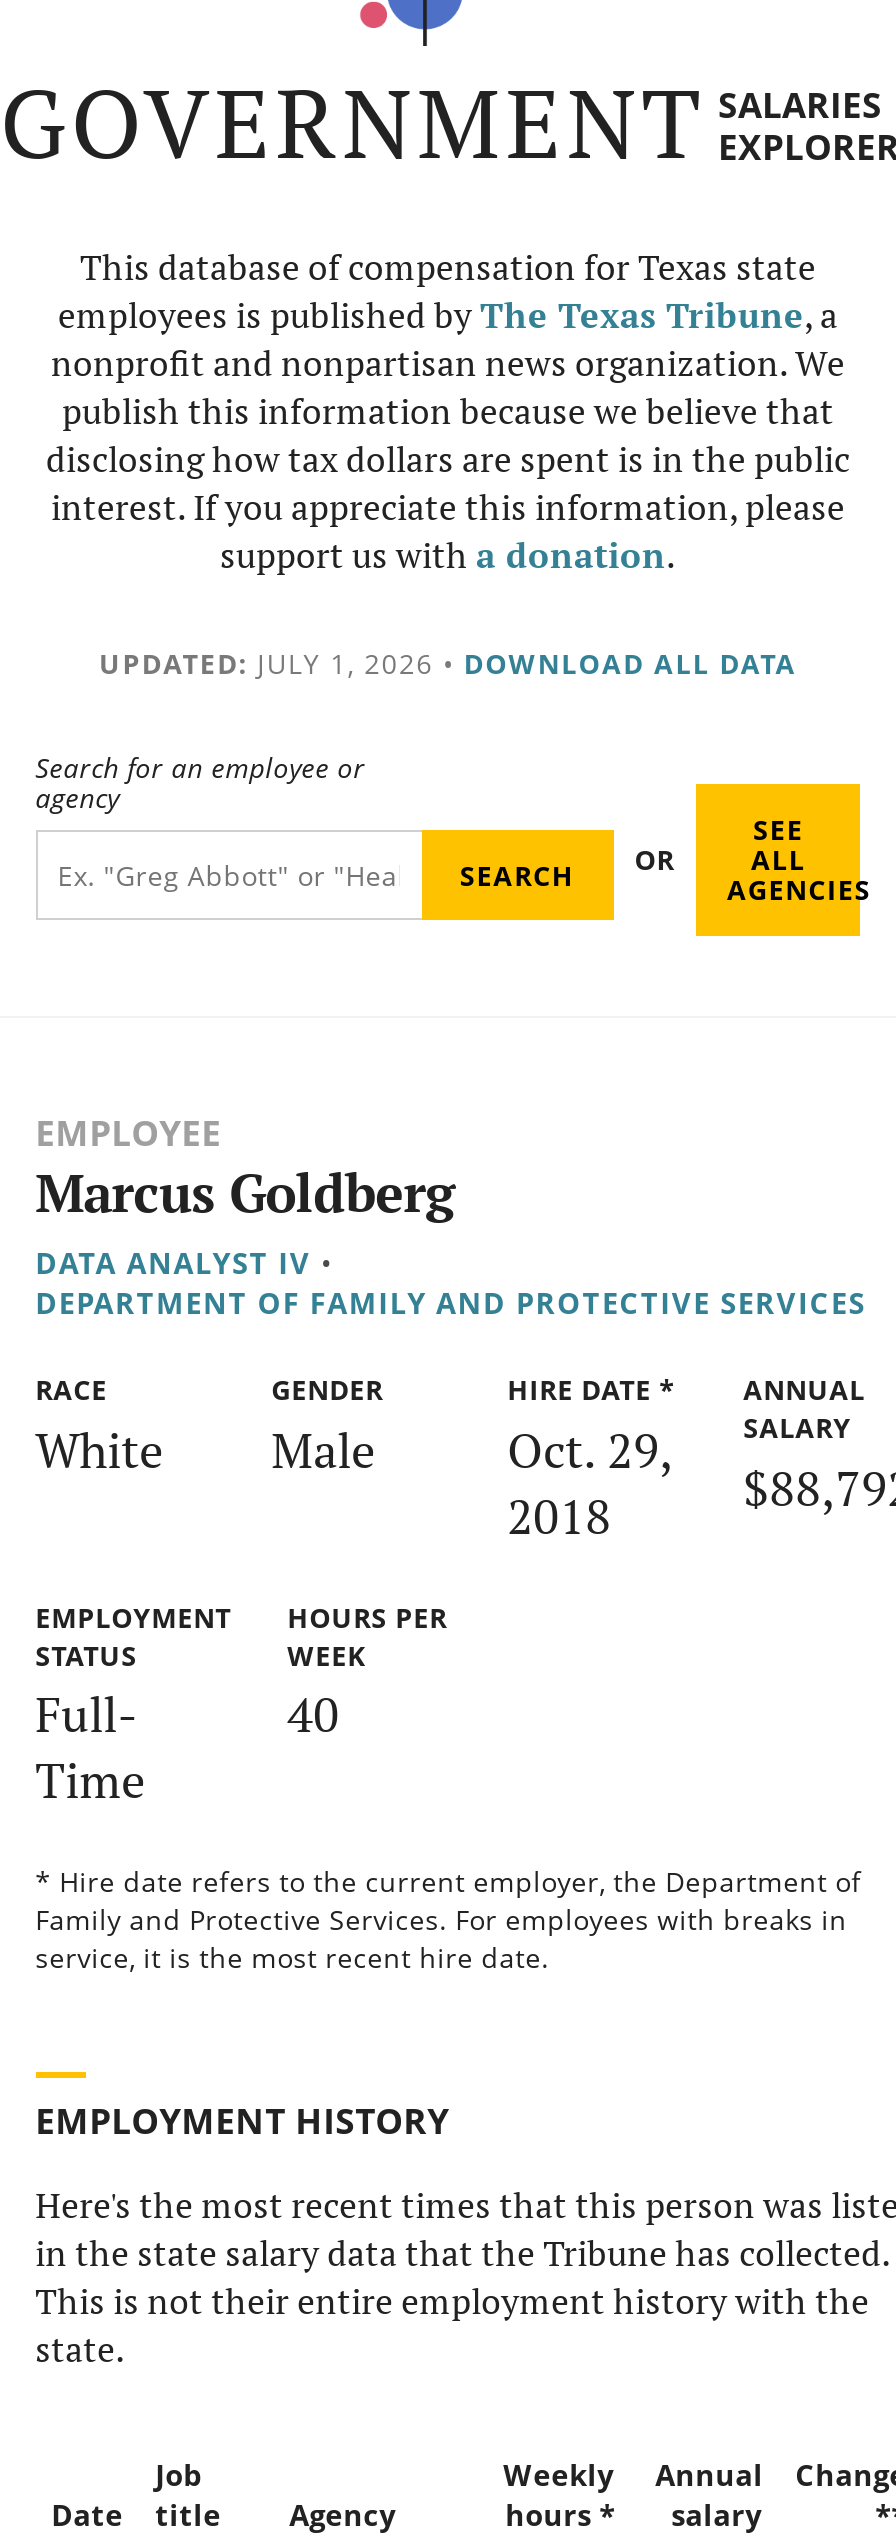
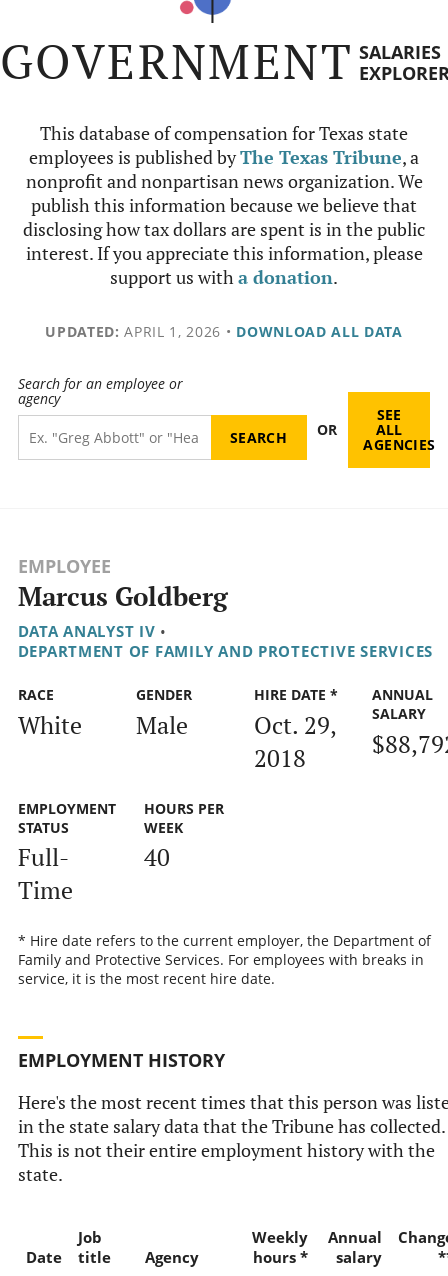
[99,644,797,682] UPDATED: JULY 1, 2026 • DOWNLOAD ALL DATA -> [45,322,403,341] UPDATED: APRIL 1, 2026 • DOWNLOAD ALL DATA

